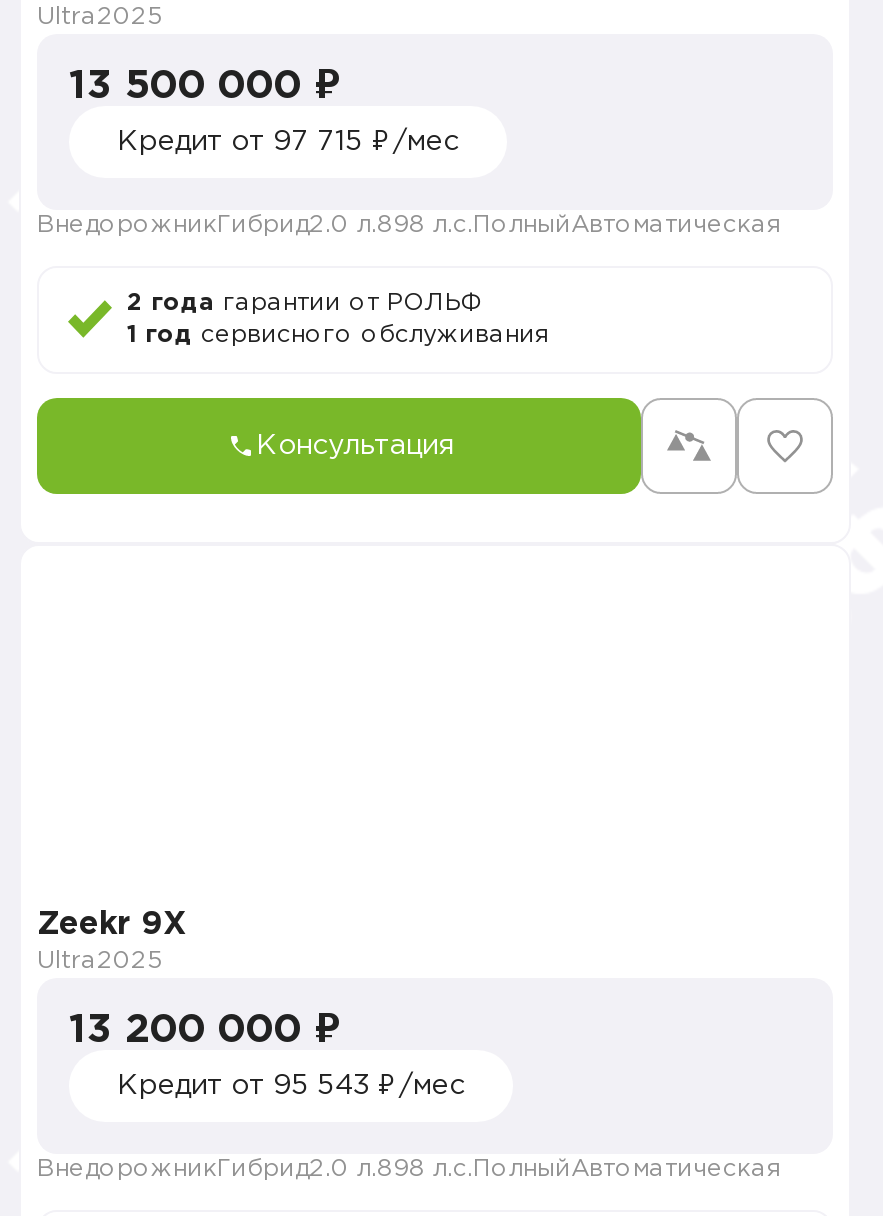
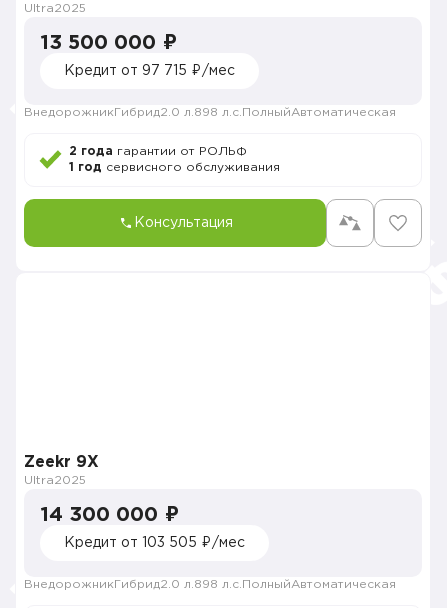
[69,1012,343,1048] 13 200 000 ₽ -> [40,506,179,524] 14 300 000 ₽
[117,1074,465,1098] Кредит от 95 543 ₽/мес -> [64,537,245,549] Кредит от 103 505 ₽/мес

